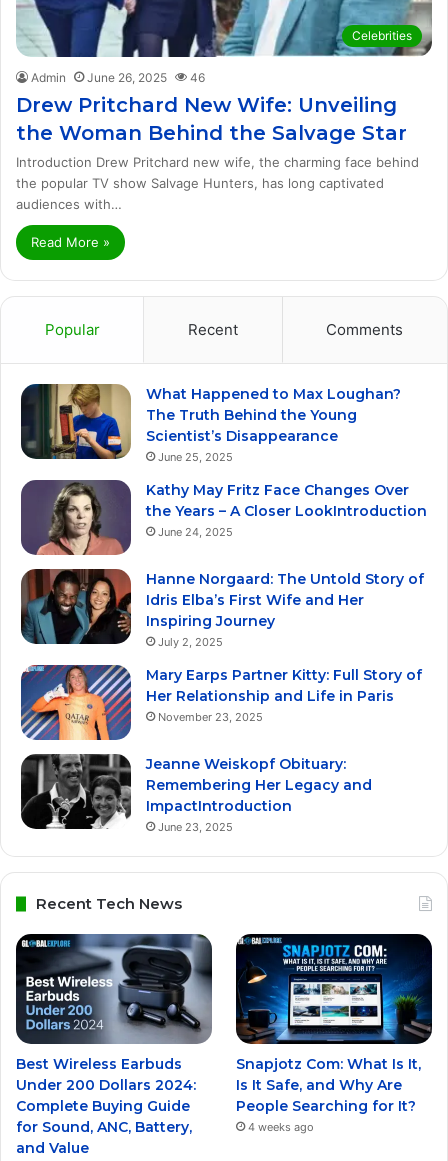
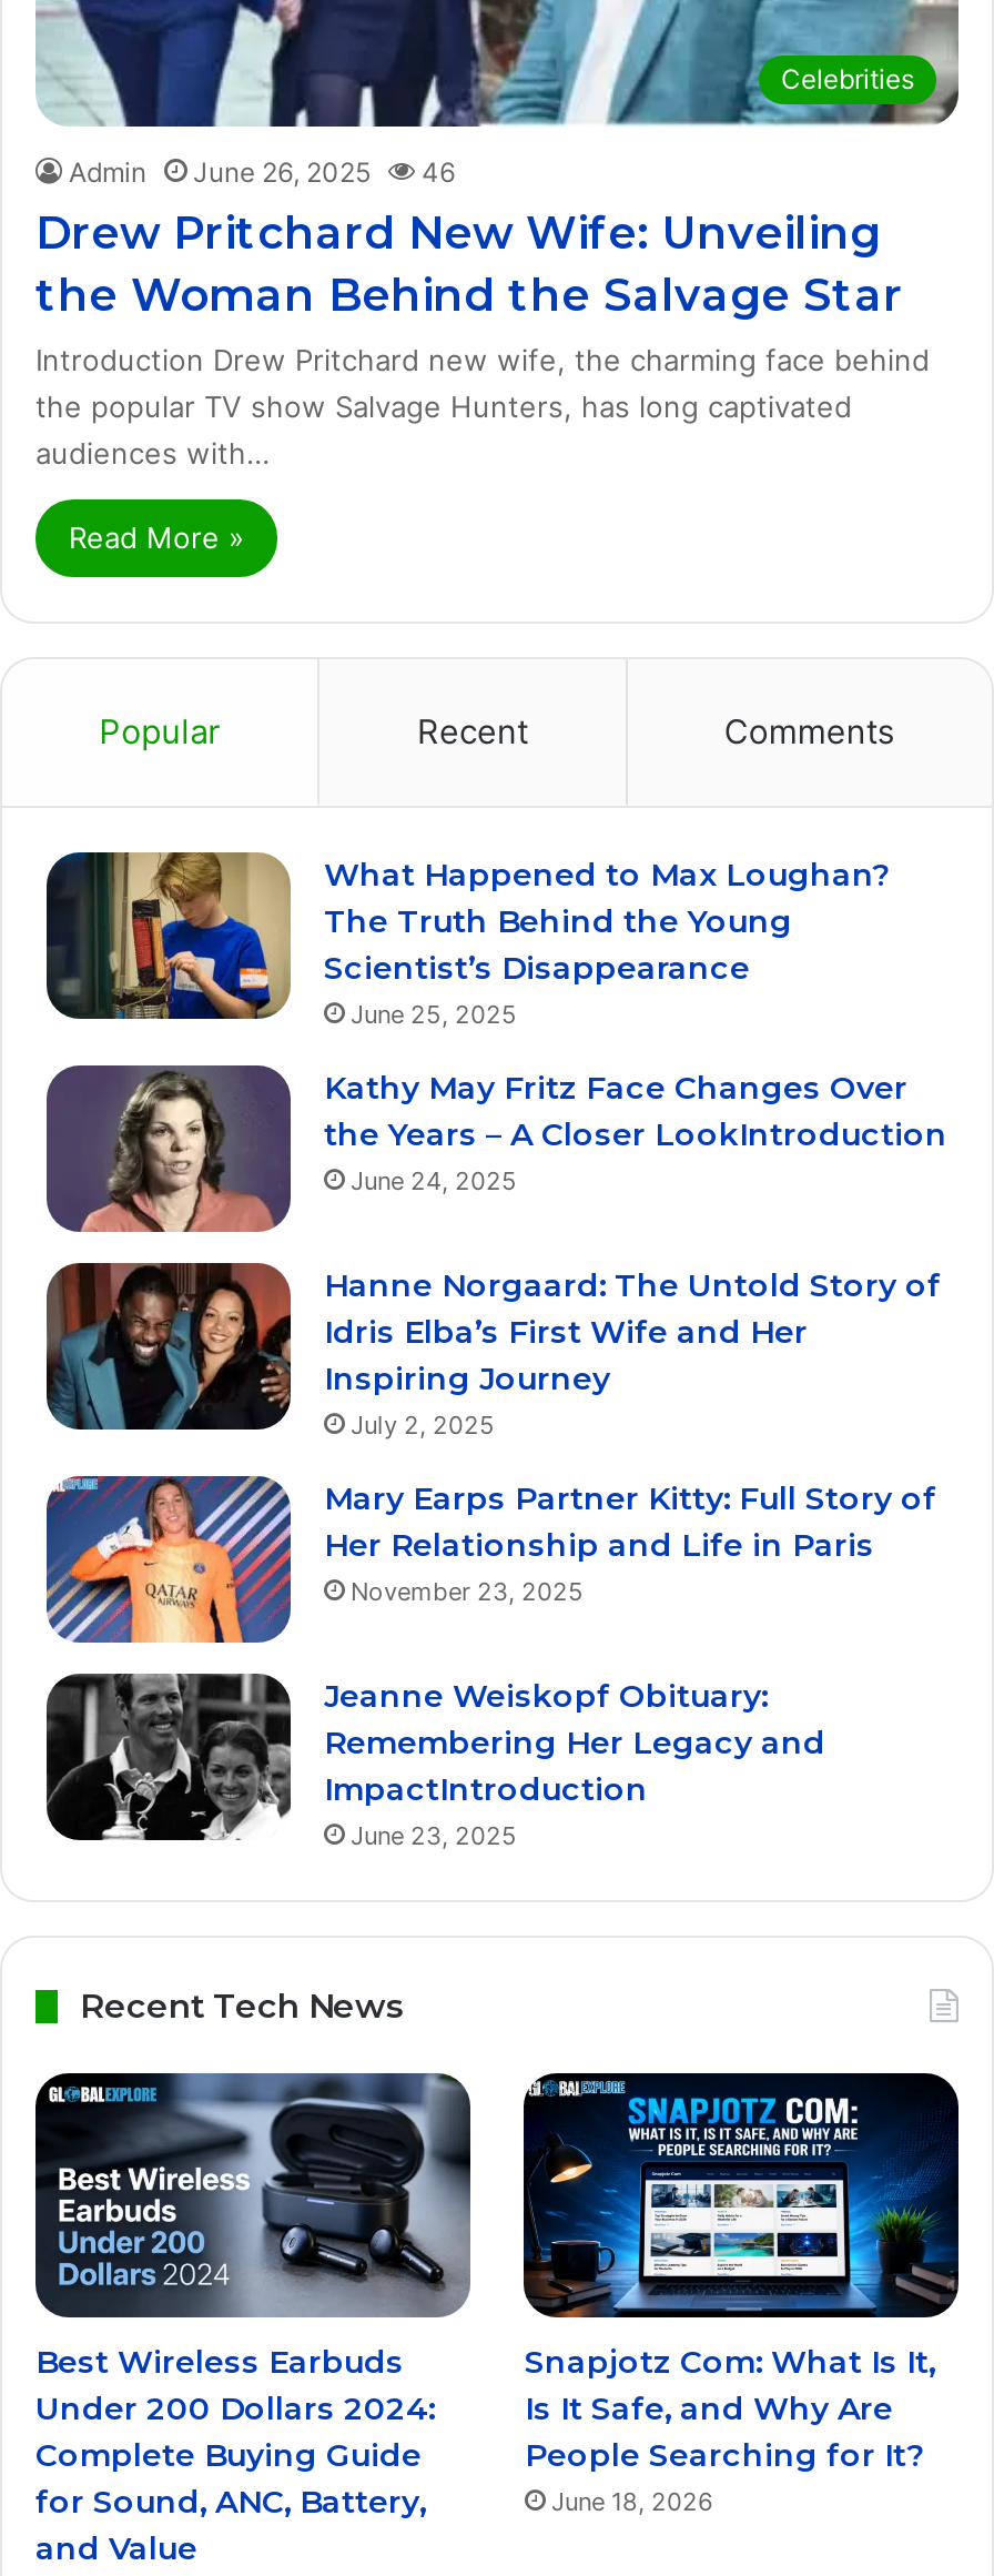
[248,1120,314,1134] 4 weeks ago -> [551,2486,713,2517] June 18, 2026

